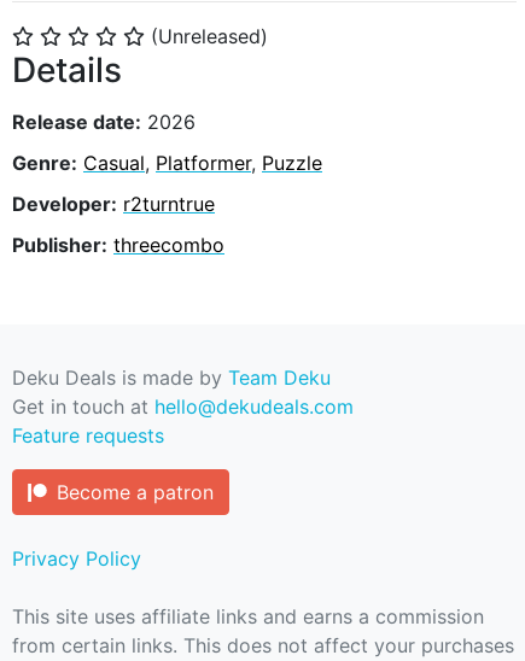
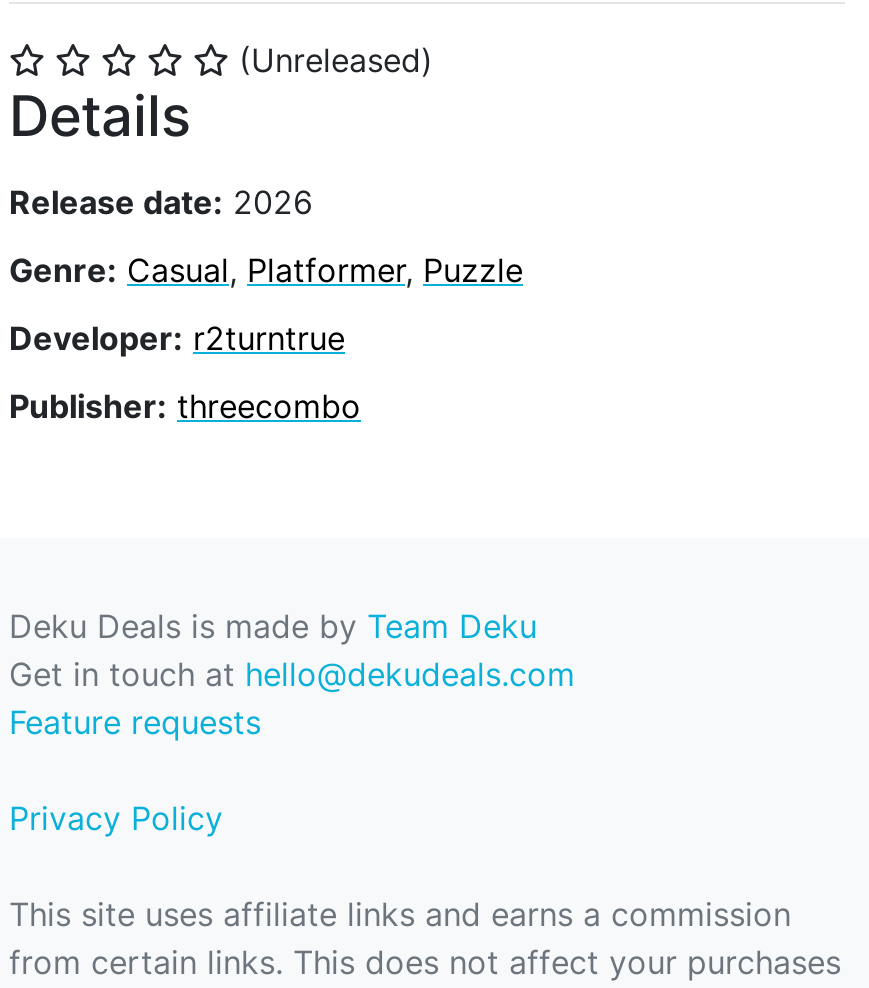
[57,480,214,504] Become a patron -> none

